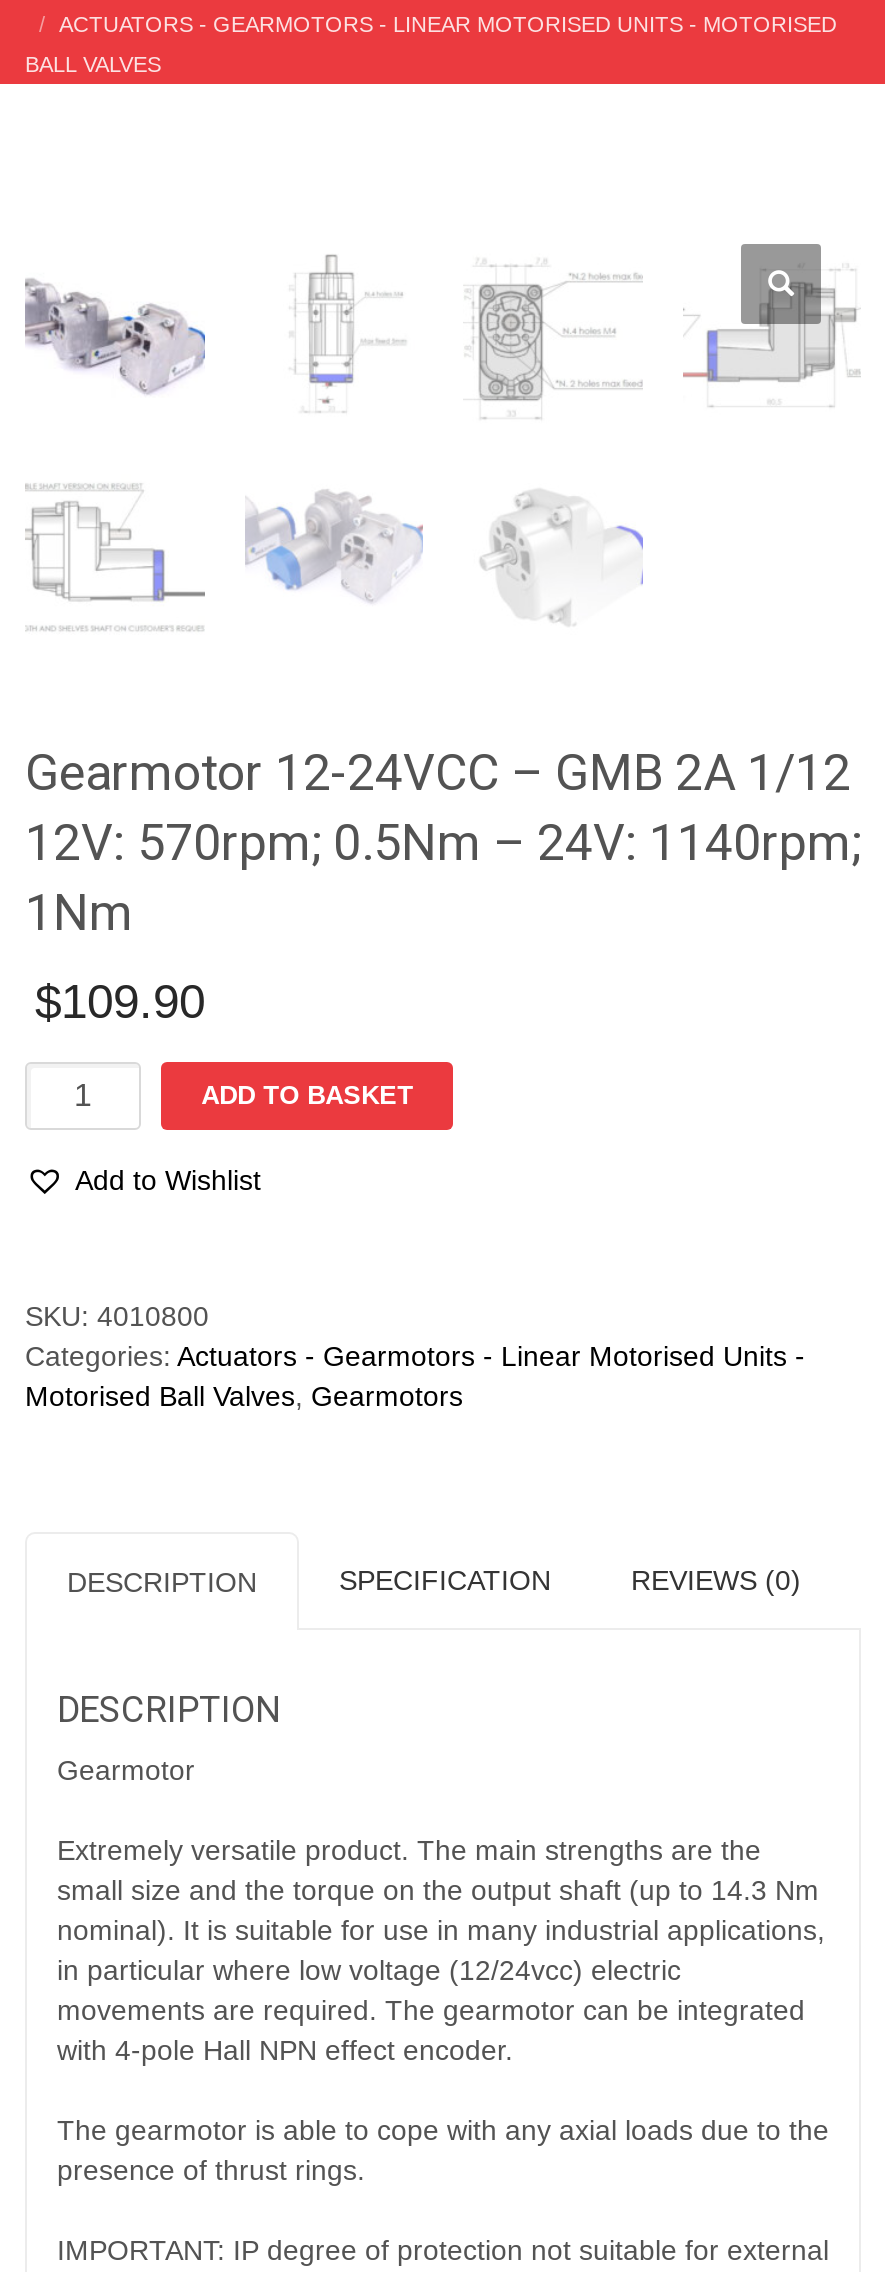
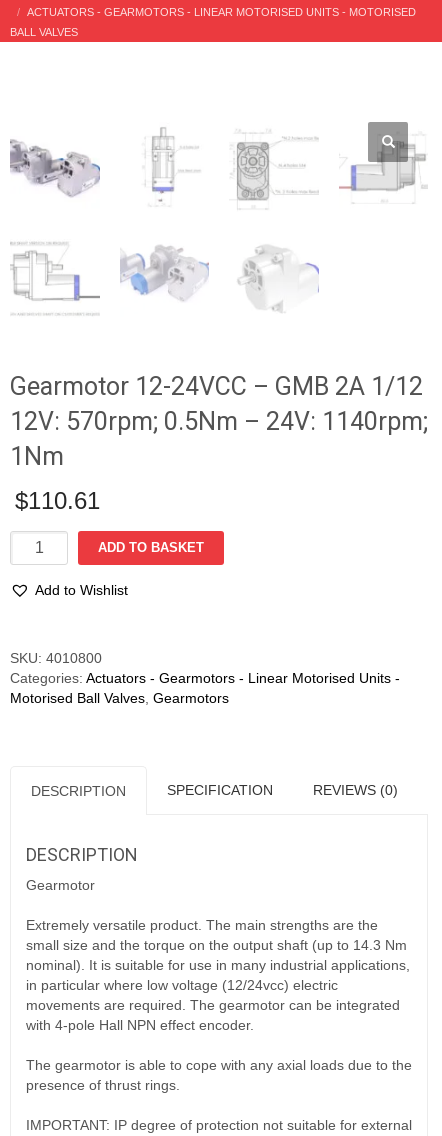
[35,974,205,1028] $109.90 -> [15,487,100,514] $110.61

